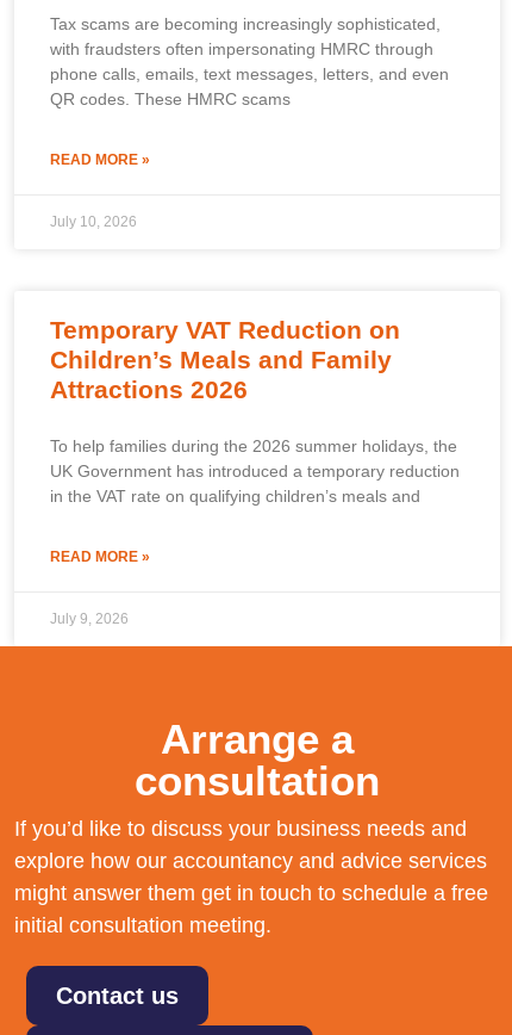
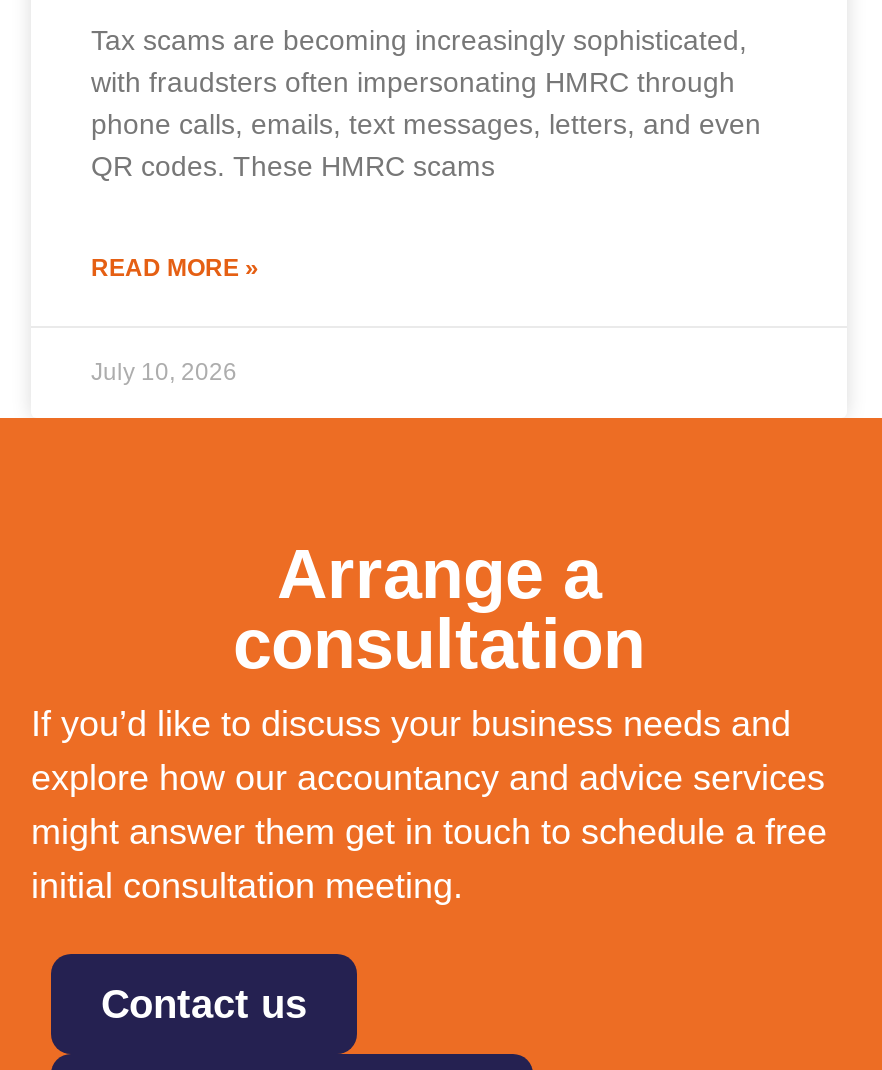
[50,316,460,566] Temporary VAT Reduction on | Children’s Meals and Family | Attractions 2026 | To help families during the 2026 summer holidays, the | UK Government has introduced a temporary reduction | in the VAT rate on qualifying children’s meals and | READ MORE » -> none
[50,611,129,628] July 9, 2026 -> none

